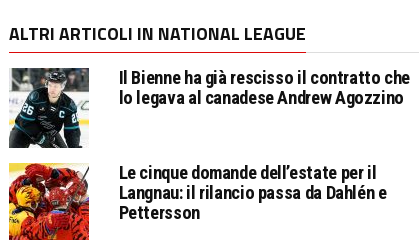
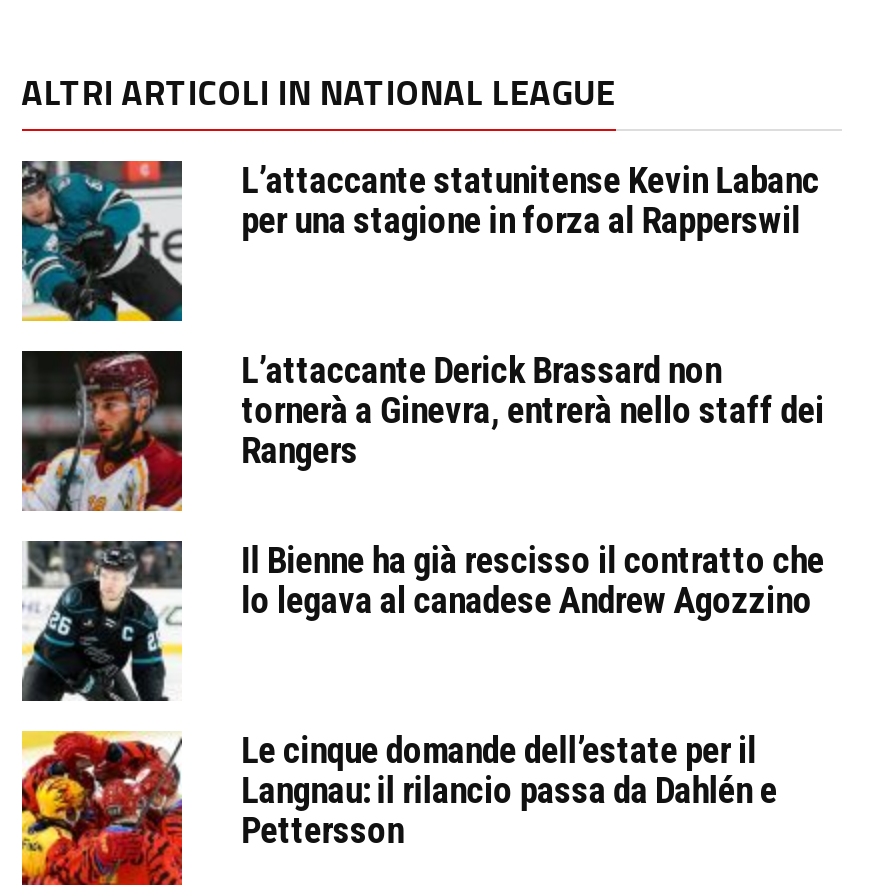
none -> [20,158,819,323] [image] | L’attaccante statunitense Kevin Labanc | per una stagione in forza al Rapperswil
none -> [20,348,824,513] [image] | L’attaccante Derick Brassard non | tornerà a Ginevra, entrerà nello staff dei | Rangers

